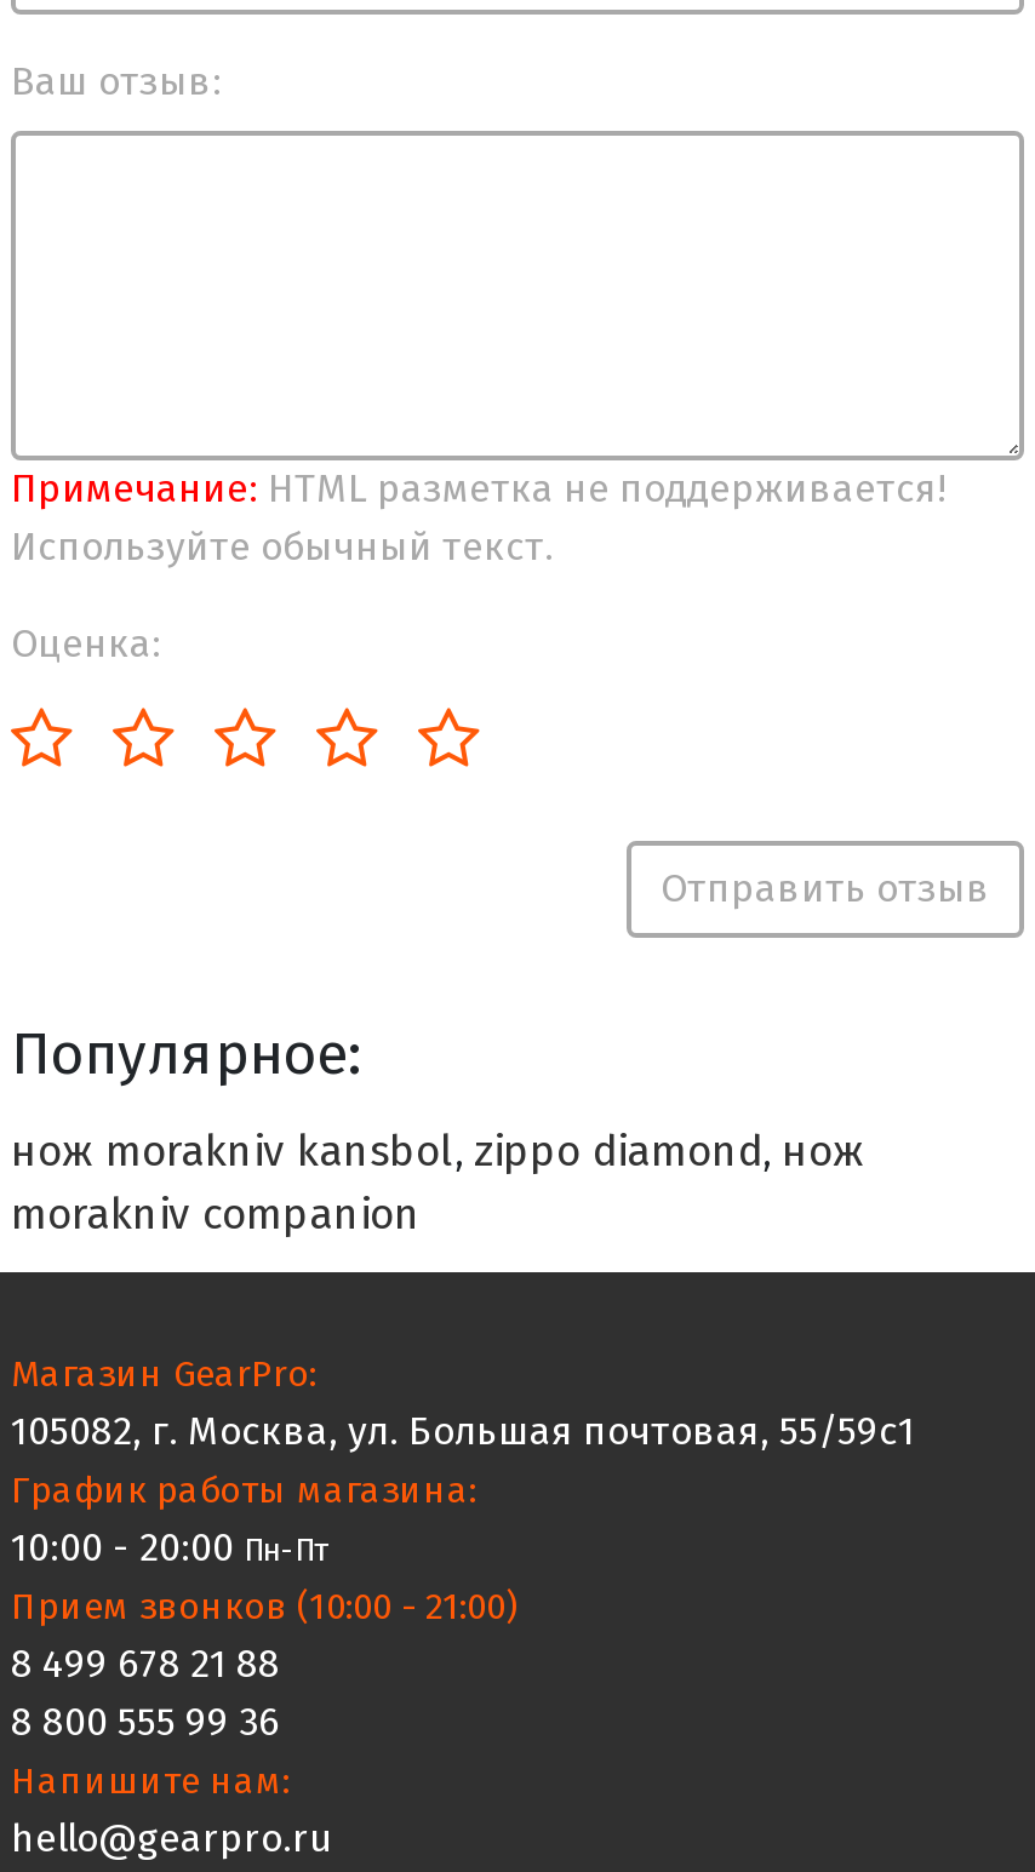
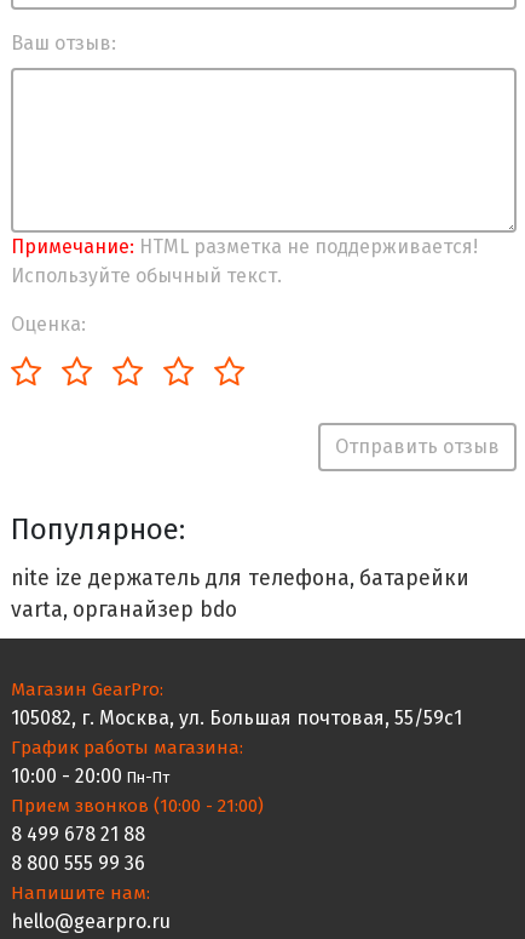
[11,1127,864,1241] нож morakniv kansbol, zippo diamond, нож | morakniv companion -> [11,566,469,623] nite ize держатель для телефона, батарейки | varta, органайзер bdo

